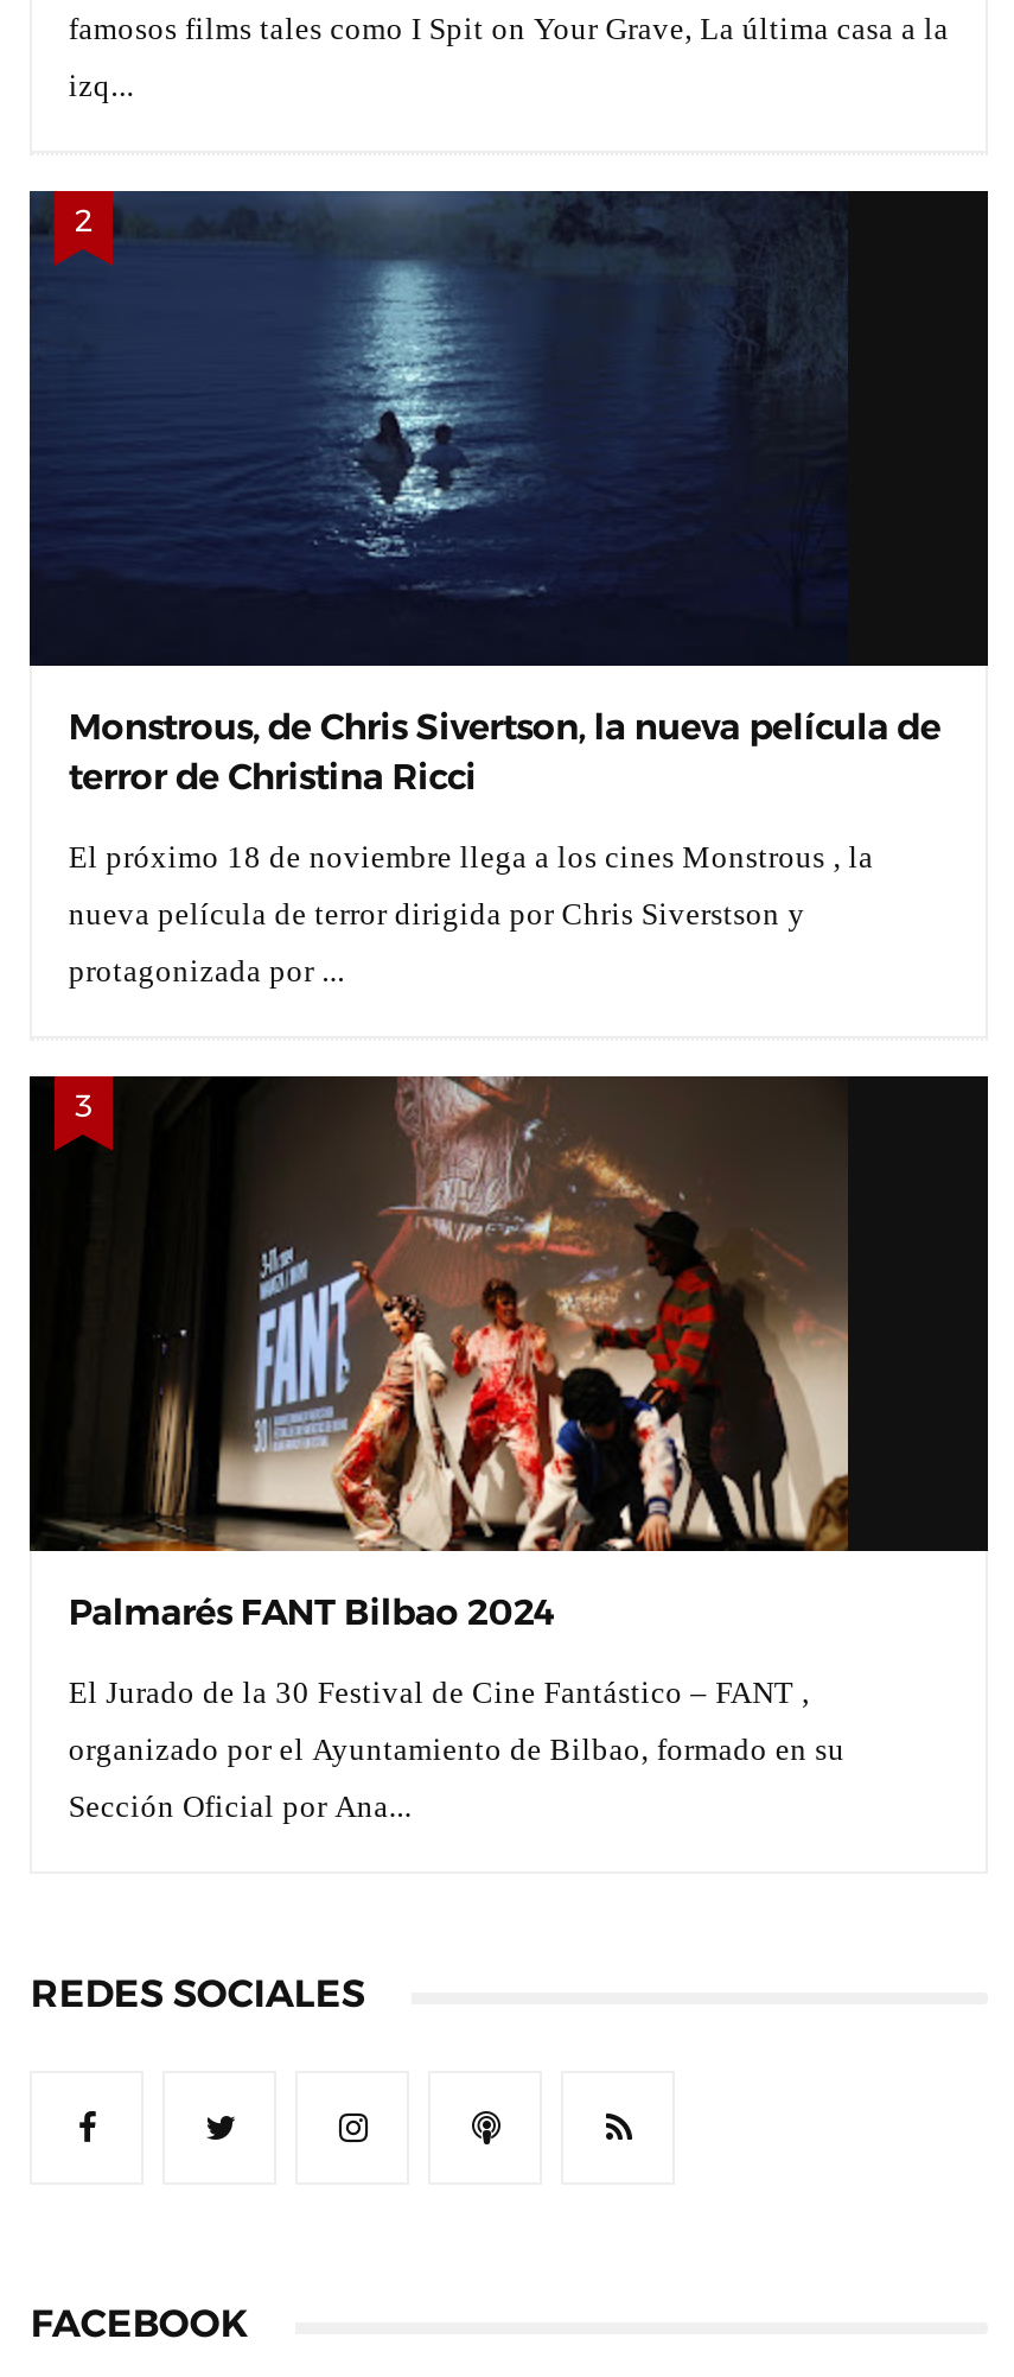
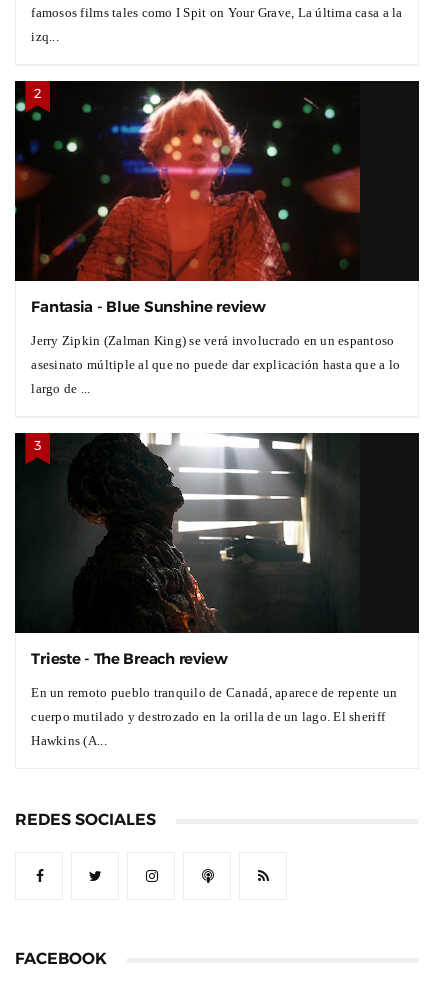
[30,189,941,793] [image] | Monstrous, de Chris Sivertson, la nueva película de | terror de Christina Ricci -> [15,80,361,313] [image] | Fantasia - Blue Sunshine review
[69,840,874,871] El próximo 18 de noviembre llega a los cines Monstrous , la -> [31,333,394,346] Jerry Zipkin (Zalman King) se verá involucrado en un espantoso
[69,897,805,928] nueva película de terror dirigida por Chris Siverstson y -> [31,357,400,370] asesinato múltiple al que no puede dar explicación hasta que a lo
[69,954,345,985] protagonizada por ... -> [31,381,90,394] largo de ...
[69,1074,850,1628] [image] | Palmarés FANT Bilbao 2024 -> [31,433,360,665] [image] | Trieste - The Breach review
[69,1676,809,1707] El Jurado de la 30 Festival de Cine Fantástico – FANT , -> [31,685,397,698] En un remoto pueblo tranquilo de Canadá, aparece de repente un
[69,1733,845,1763] organizado por el Ayuntamiento de Bilbao, formado en su -> [31,709,385,722] cuerpo mutilado y destrozado en la orilla de un lago. El sheriff
[69,1790,412,1820] Sección Oficial por Ana... -> [31,733,107,746] Hawkins (A...

